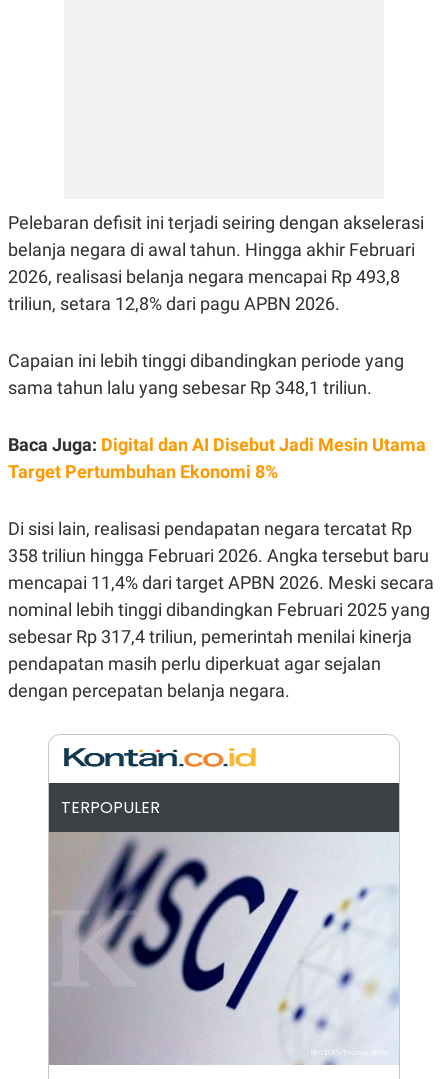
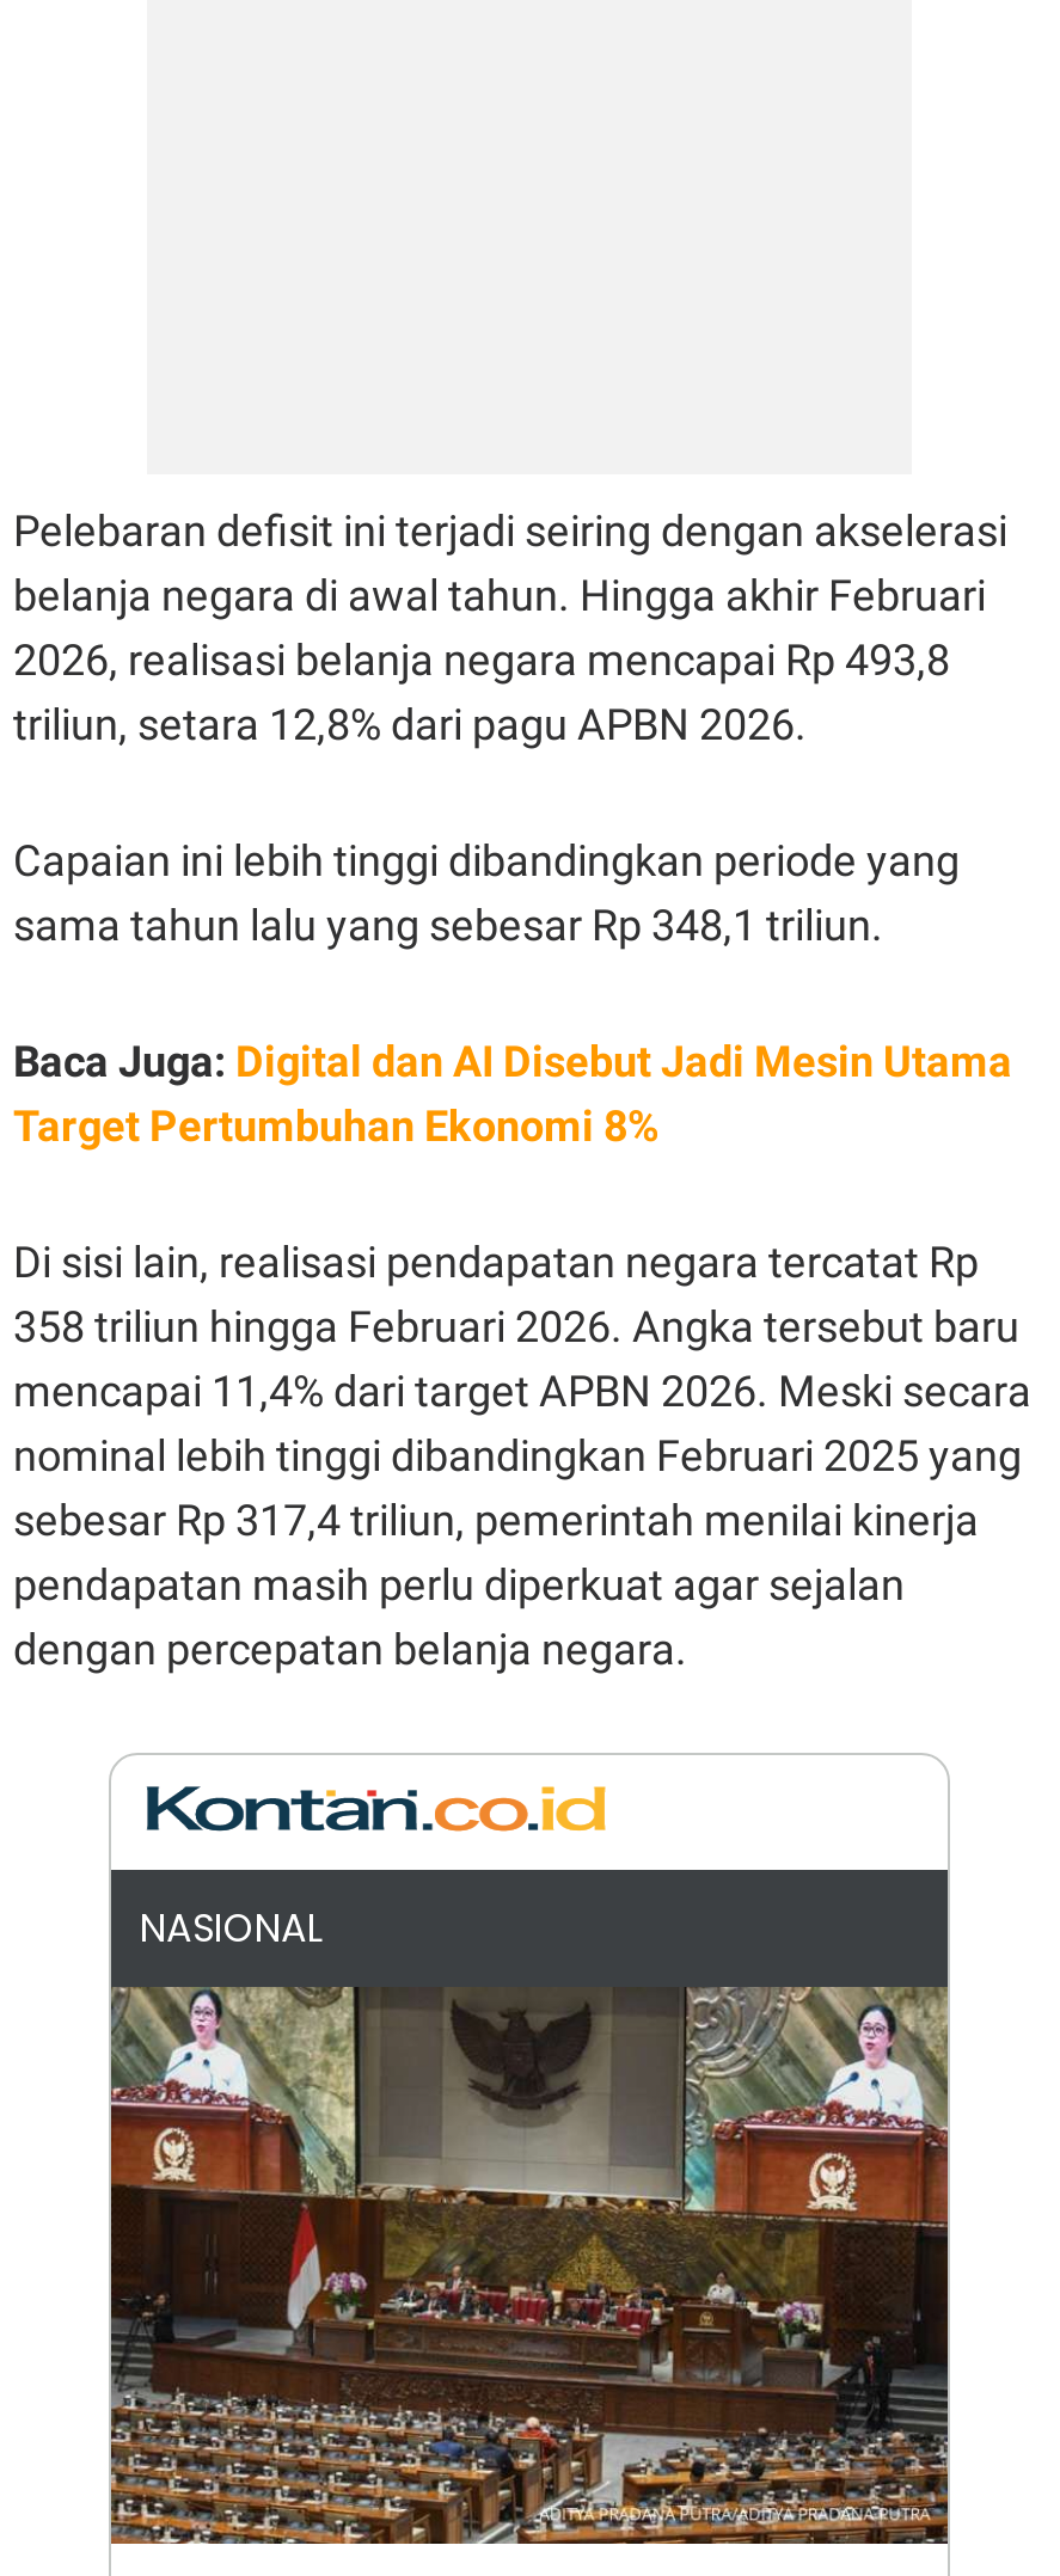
[61,796,160,819] TERPOPULER -> [140,1901,324,1956] NASIONAL
[48,831,399,1065] [image] -> [111,1987,950,2546] [image]

